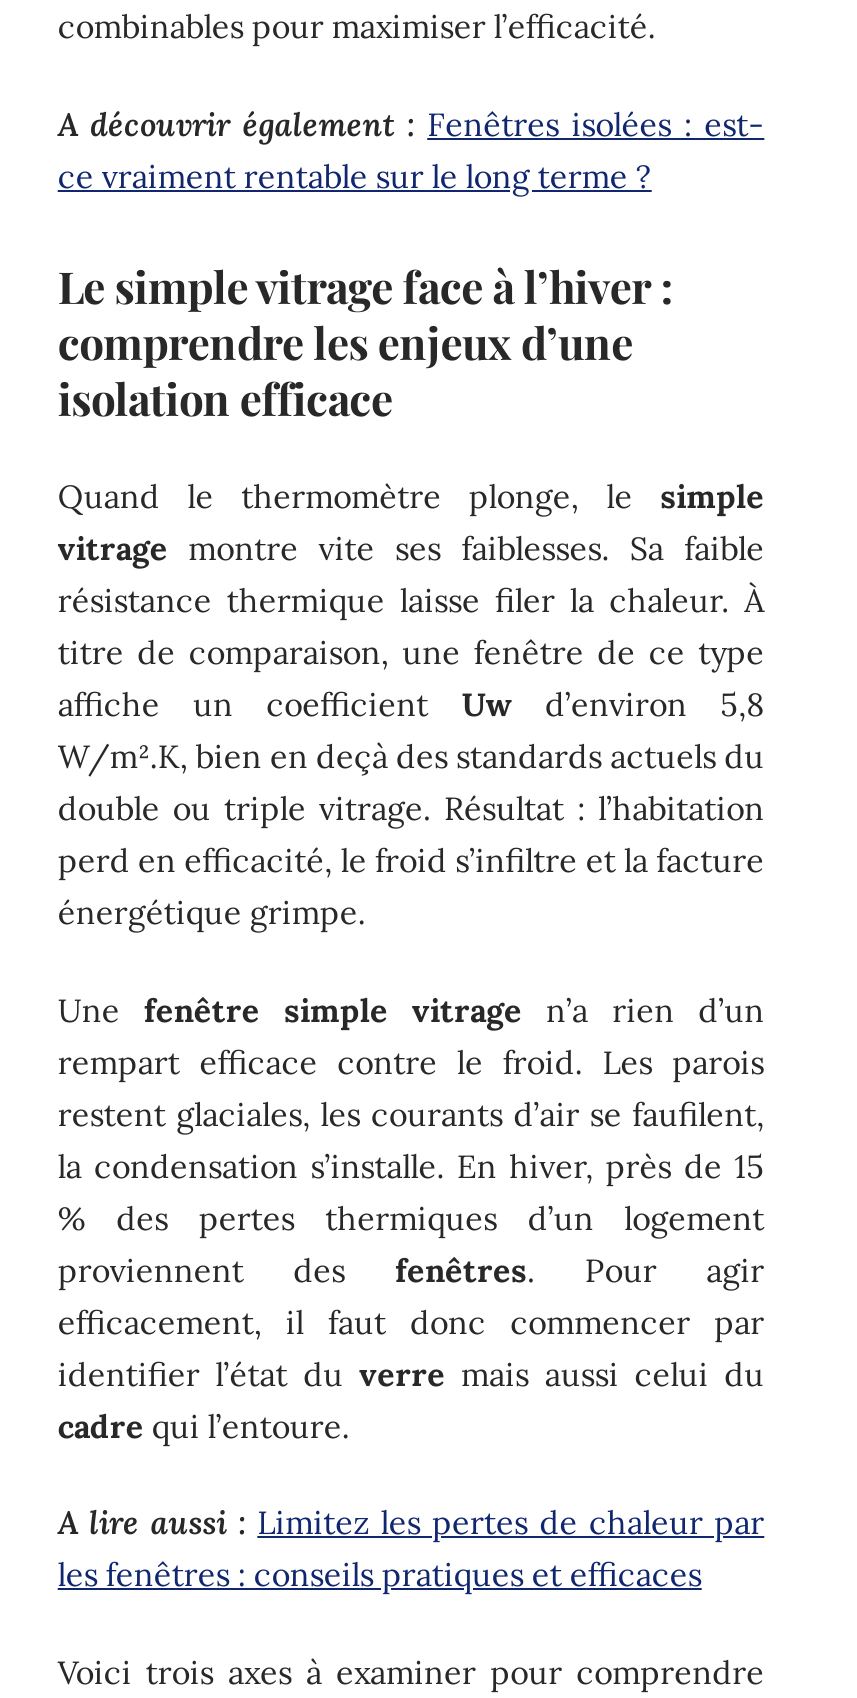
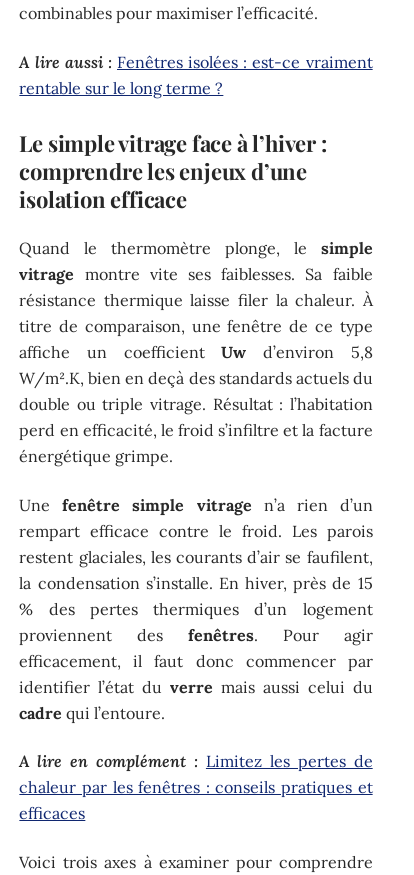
[58,104,764,196] A découvrir également : Fenêtres isolées : est- | ce vraiment rentable sur le long terme ? -> [19,52,373,98] A lire aussi : Fenêtres isolées : est-ce vraiment | rentable sur le long terme ?
[58,1503,764,1595] A lire aussi : Limitez les pertes de chaleur par | les fenêtres : conseils pratiques et efficaces -> [19,751,373,823] A lire en complément : Limitez les pertes de | chaleur par les fenêtres : conseils pratiques et | efficaces

